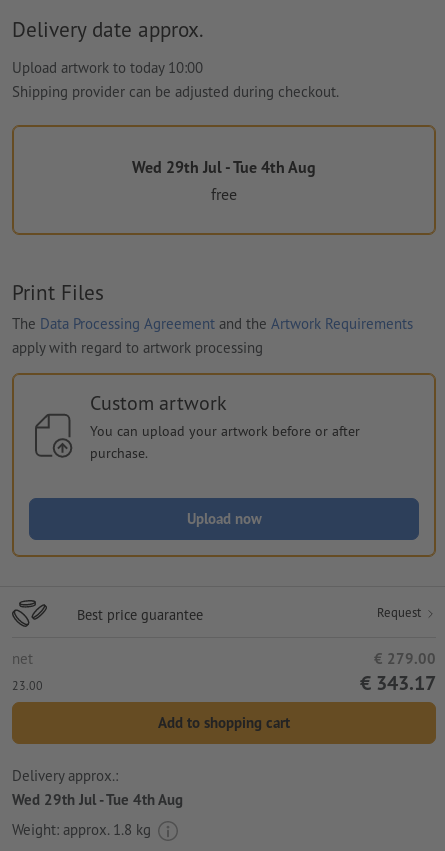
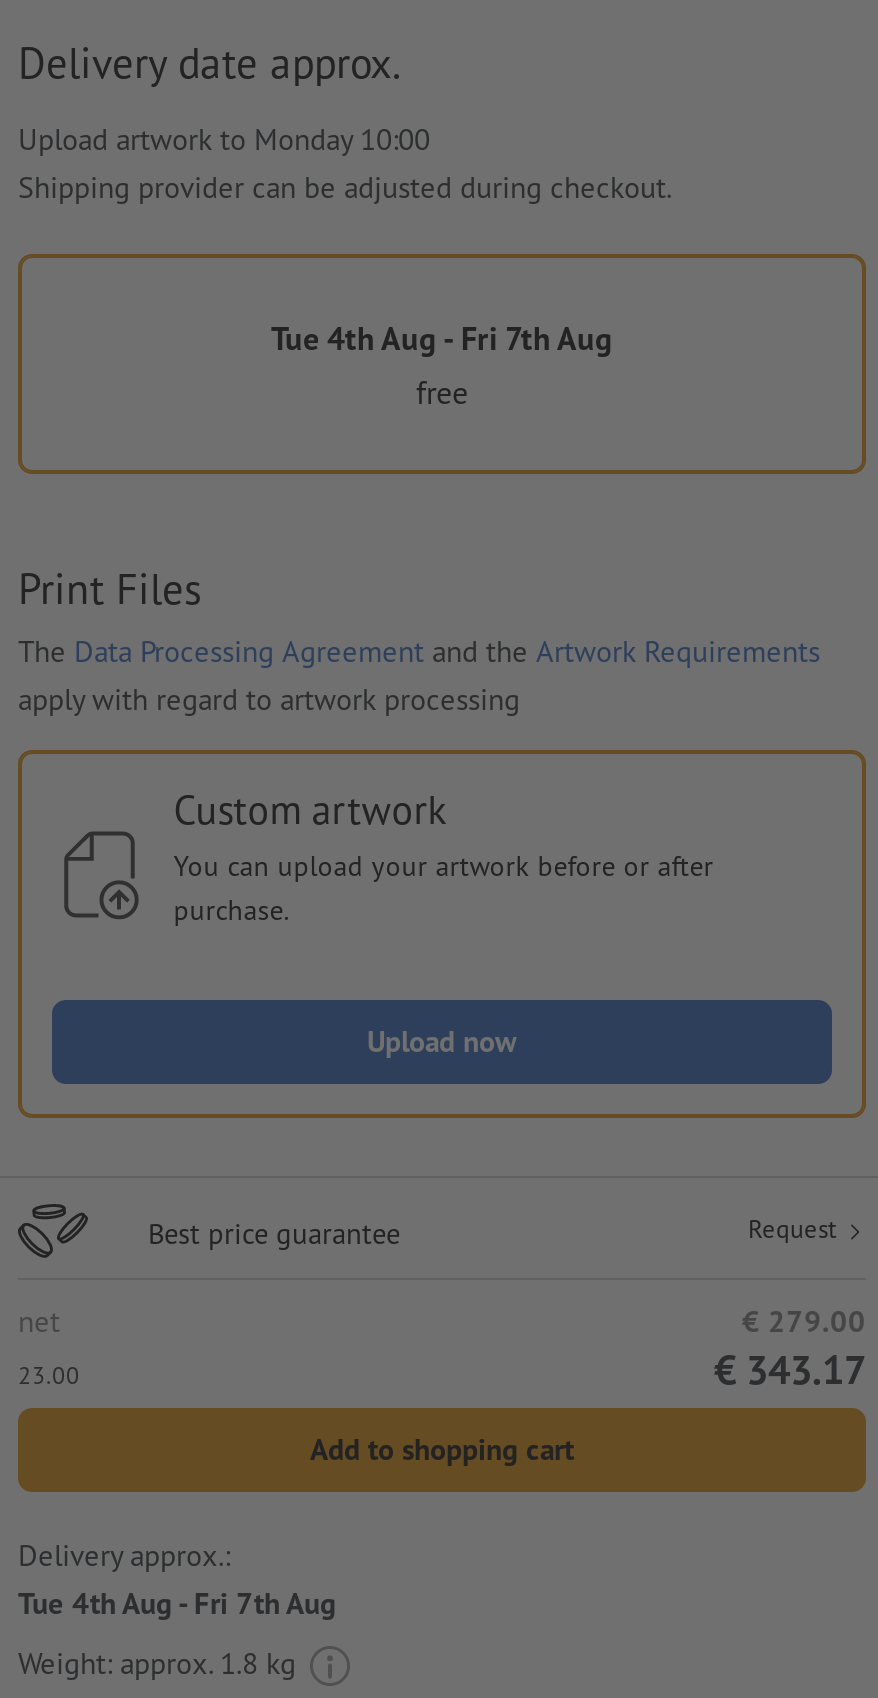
[12,58,203,77] Upload artwork to today 10:00 -> [18,120,430,158] Upload artwork to Monday 10:00
[132,157,316,177] Wed 29th Jul - Tue 4th Aug -> [271,318,613,358] Tue 4th Aug - Fri 7th Aug
[12,790,183,809] Wed 29th Jul - Tue 4th Aug -> [18,1583,336,1621] Tue 4th Aug - Fri 7th Aug

